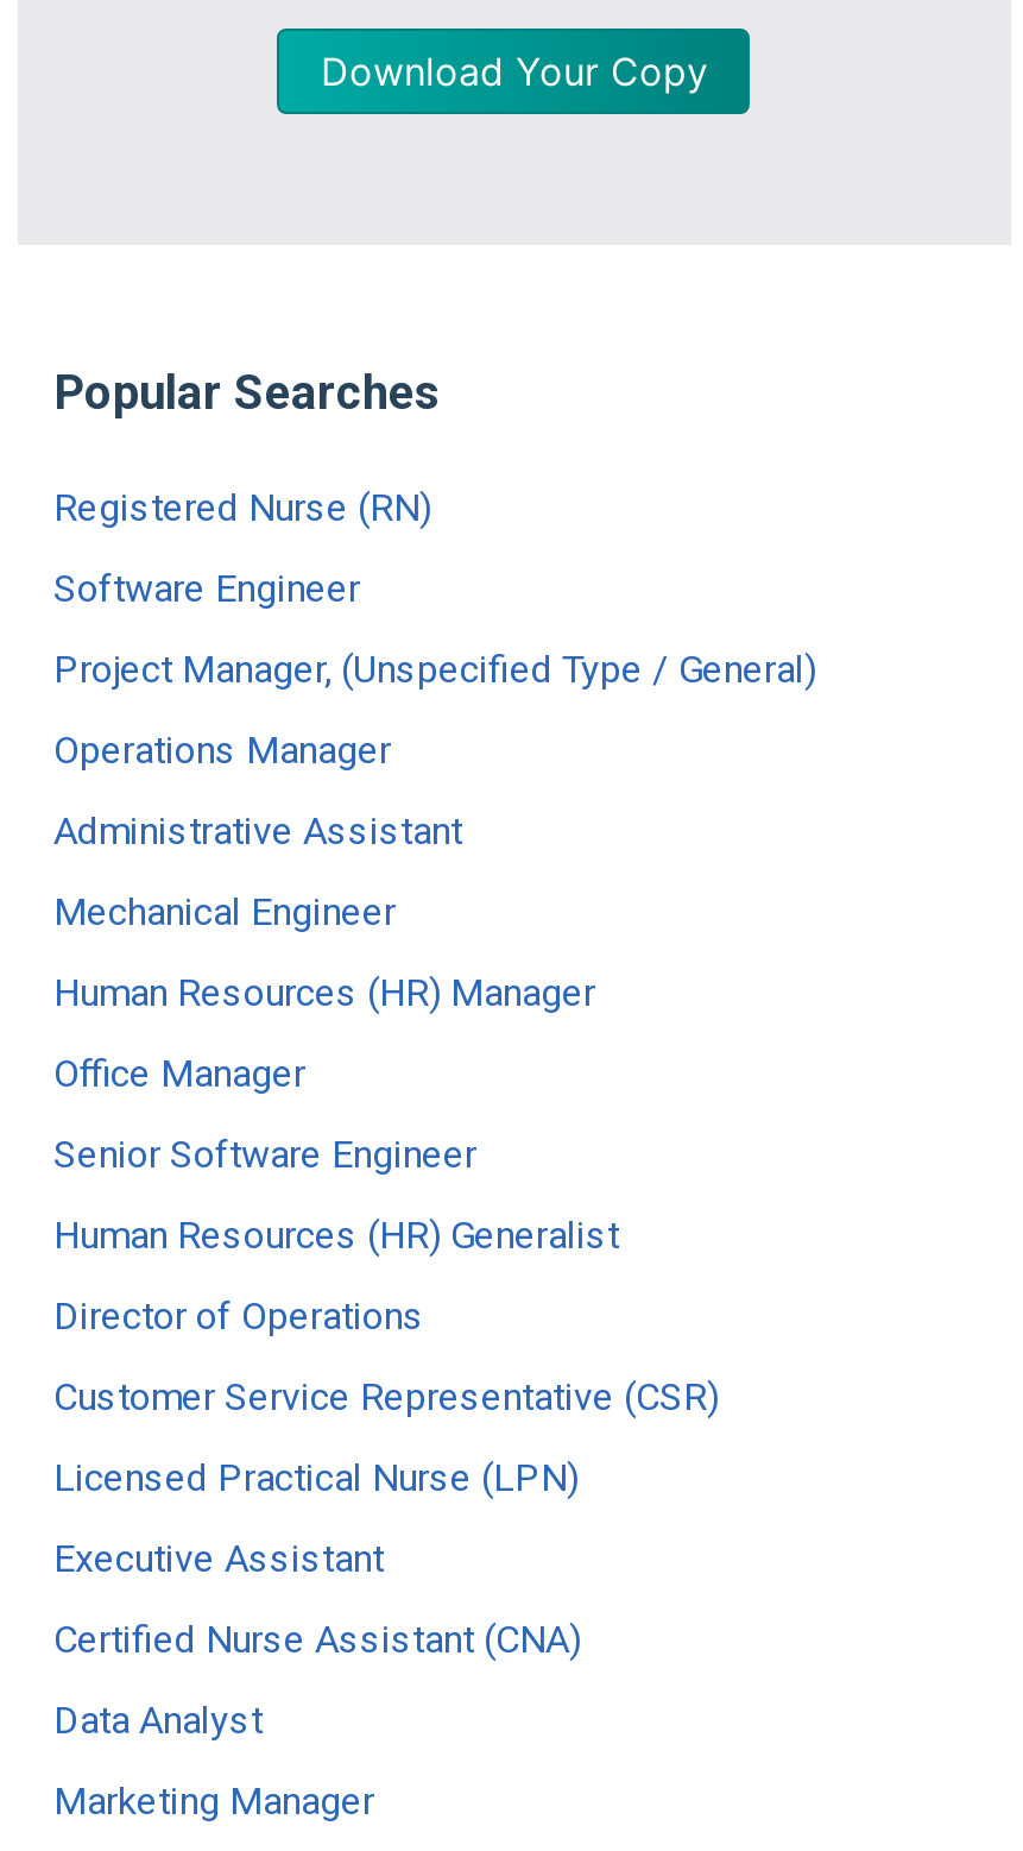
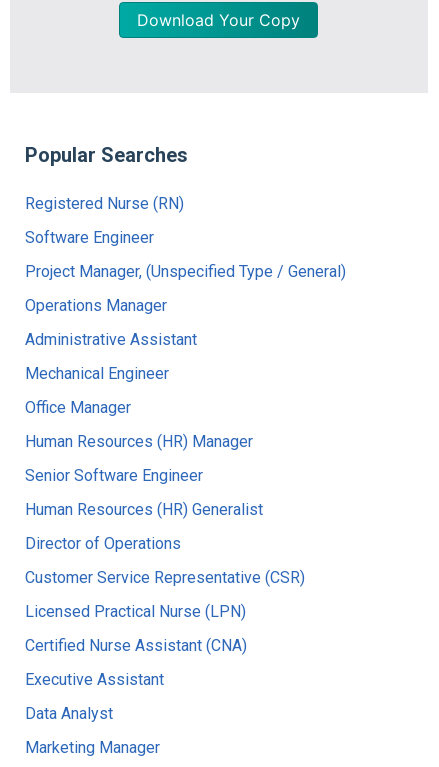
moved [53,971,595,1016] -> [25,432,253,451]: Human Resources (HR) Manager
moved [53,1052,305,1097] -> [25,398,131,417]: Office Manager
moved [53,1537,384,1582] -> [25,670,164,689]: Executive Assistant
moved [53,1618,581,1663] -> [25,636,247,655]: Certified Nurse Assistant (CNA)

